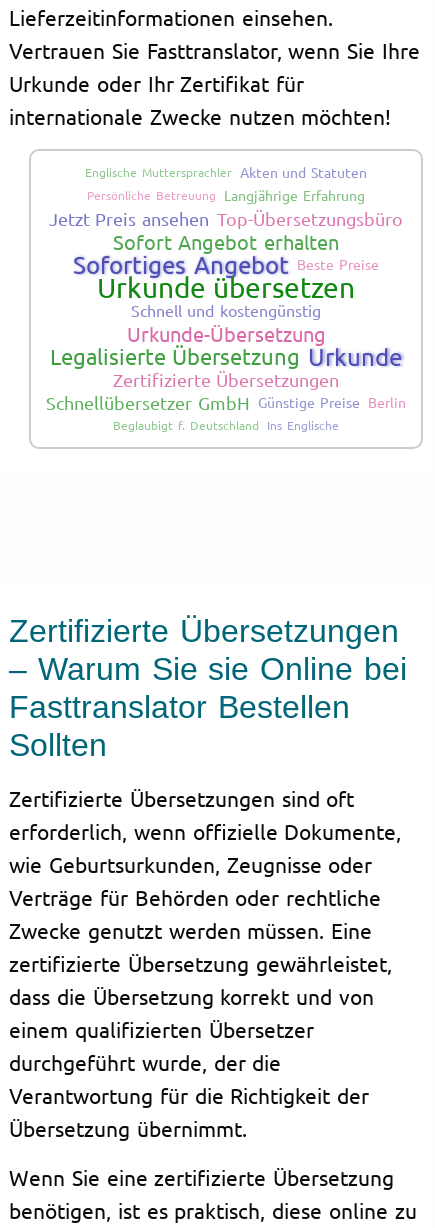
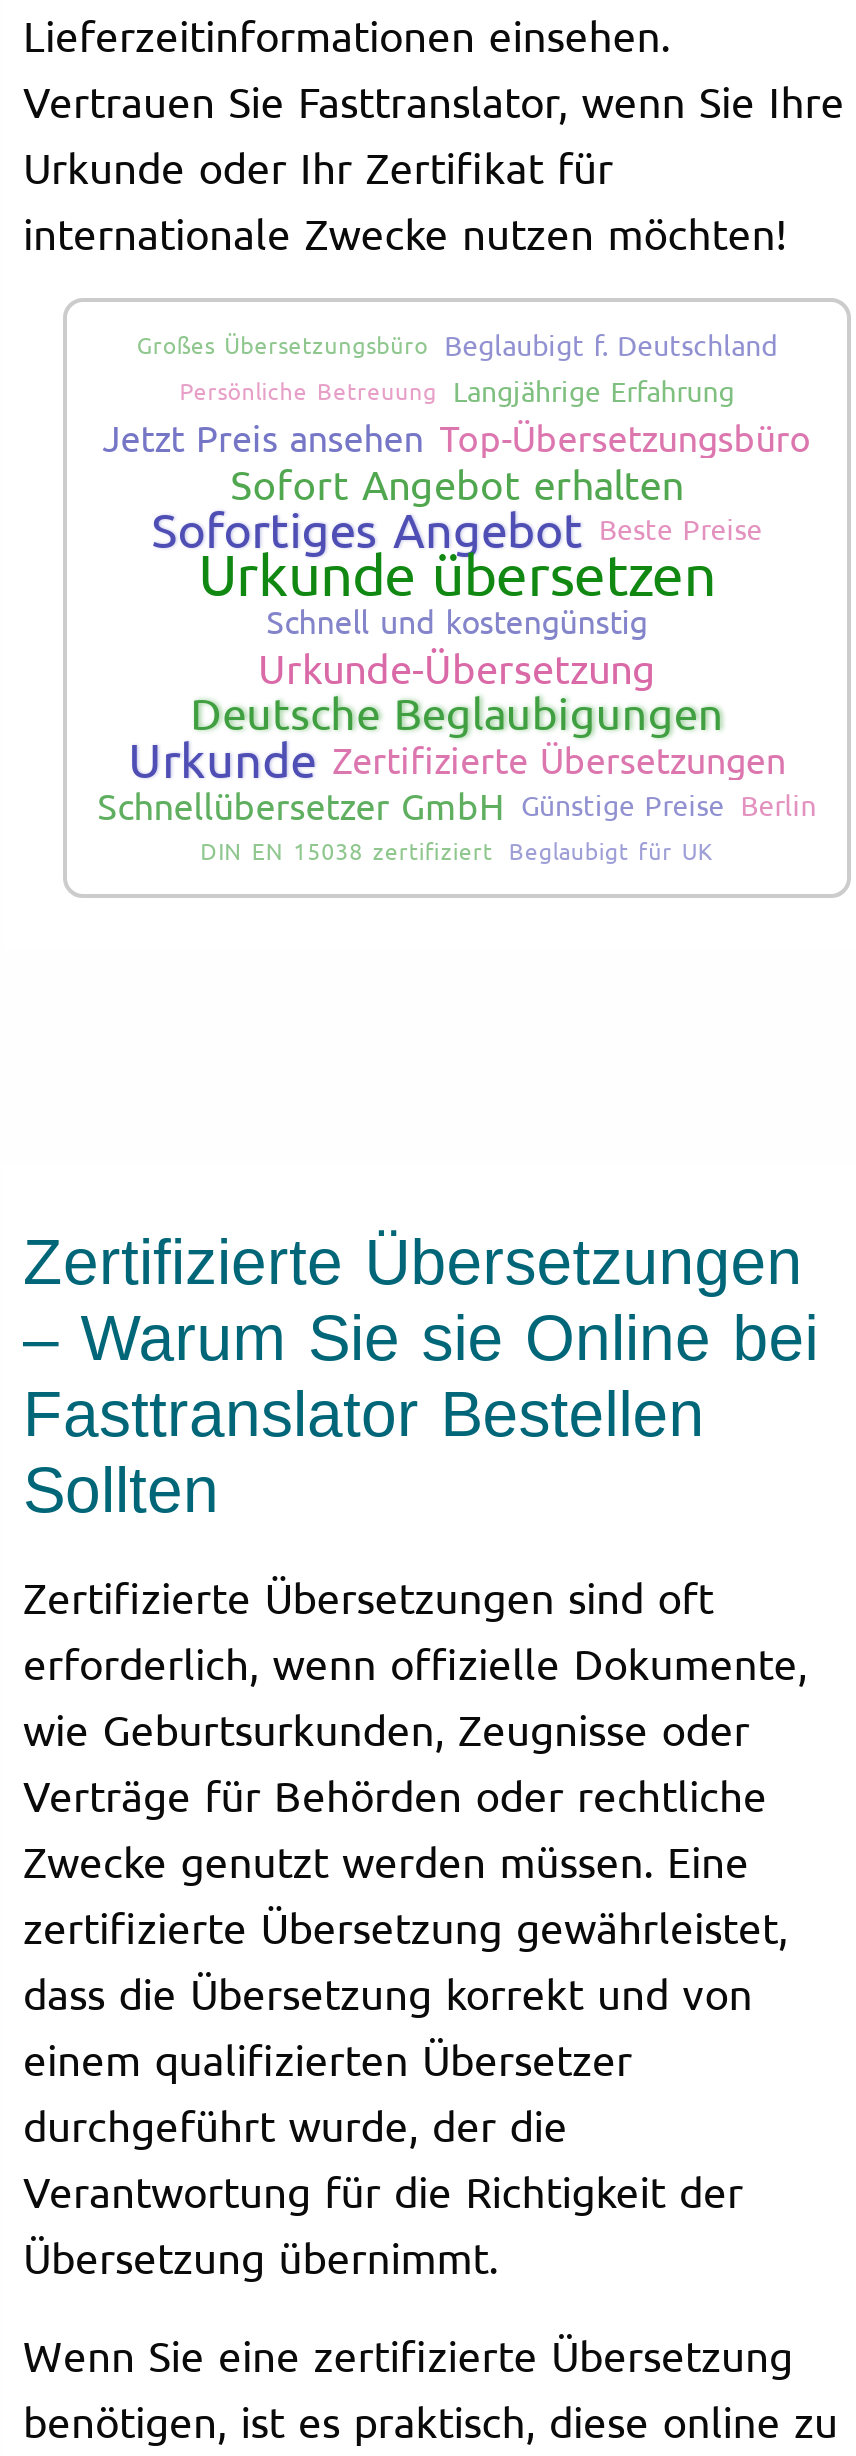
[85,163,367,181] Englische Muttersprachler Akten und Statuten -> [137,326,777,362] Großes Übersetzungsbüro Beglaubigt f. Deutschland
[50,342,402,390] Legalisierte Übersetzung Urkunde | Zertifizierte Übersetzungen -> [128,686,786,788] Deutsche Beglaubigungen | Urkunde Zertifizierte Übersetzungen
[113,417,339,433] Beglaubigt f. Deutschland Ins Englische -> [200,834,714,866] DIN EN 15038 zertifiziert Beglaubigt für UK

